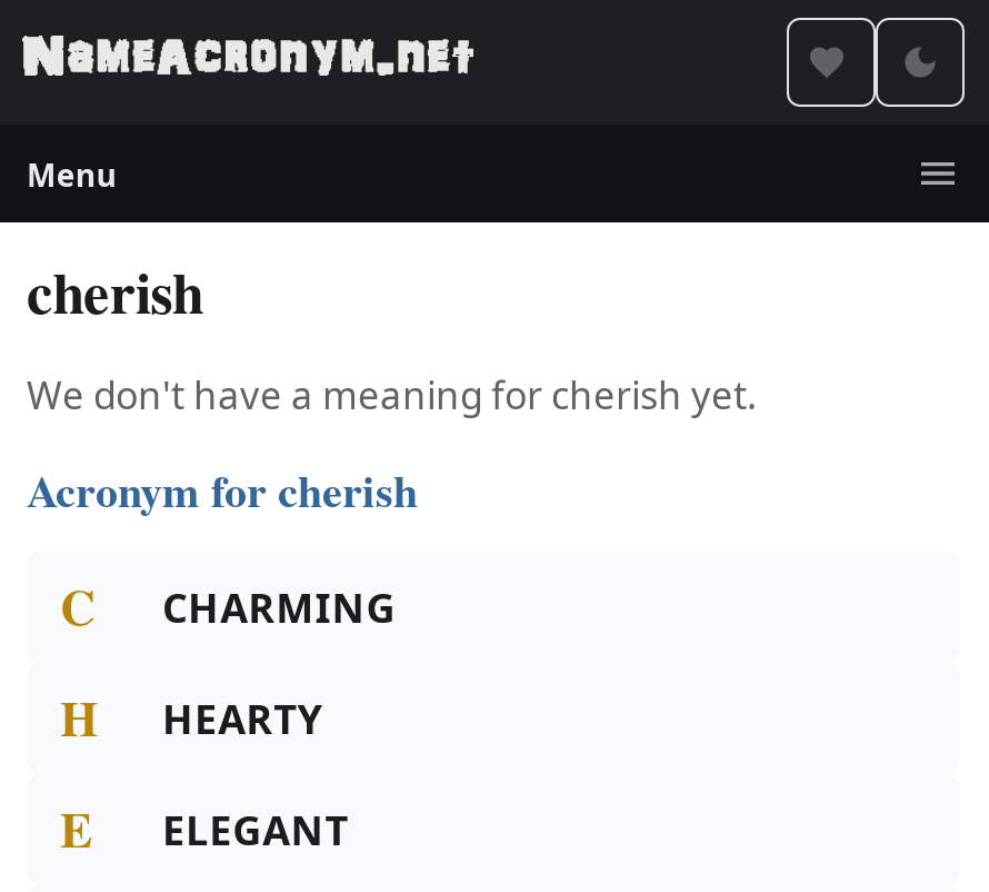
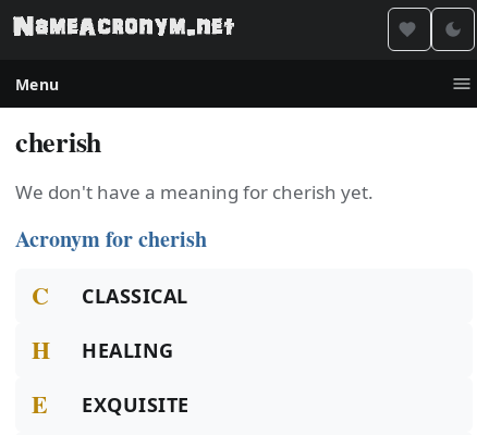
[162,581,396,634] CHARMING -> [82,283,188,309] CLASSICAL
[162,692,323,745] HEARTY -> [82,337,174,363] HEALING
[162,803,348,856] ELEGANT -> [82,391,189,418] EXQUISITE

